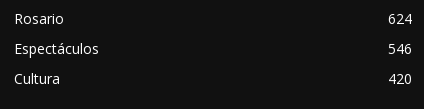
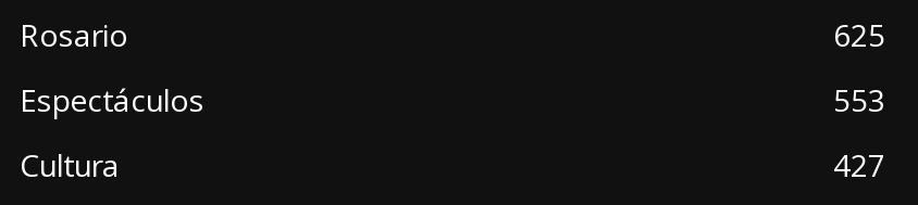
[388,9,412,28] 624 -> [833,14,885,56] 625
[388,39,412,58] 546 -> [833,79,885,121] 553
[388,69,412,88] 420 -> [833,144,885,186] 427

